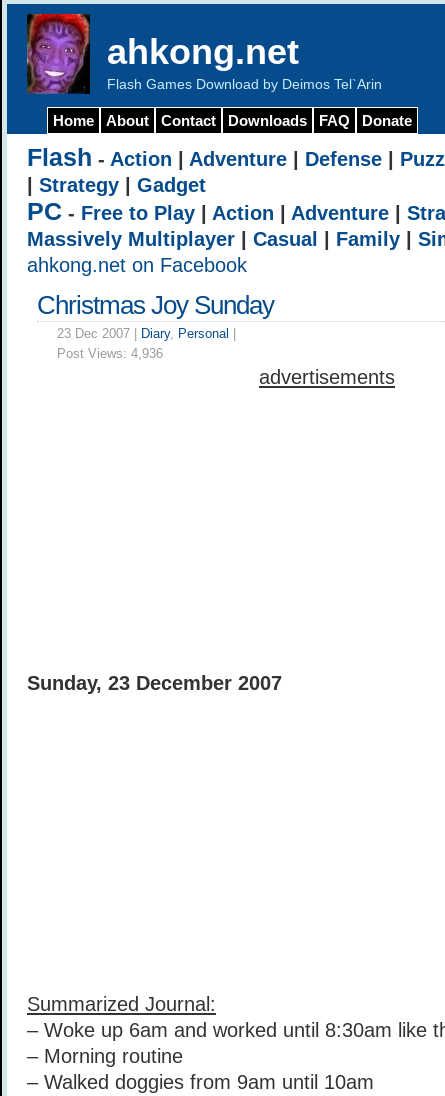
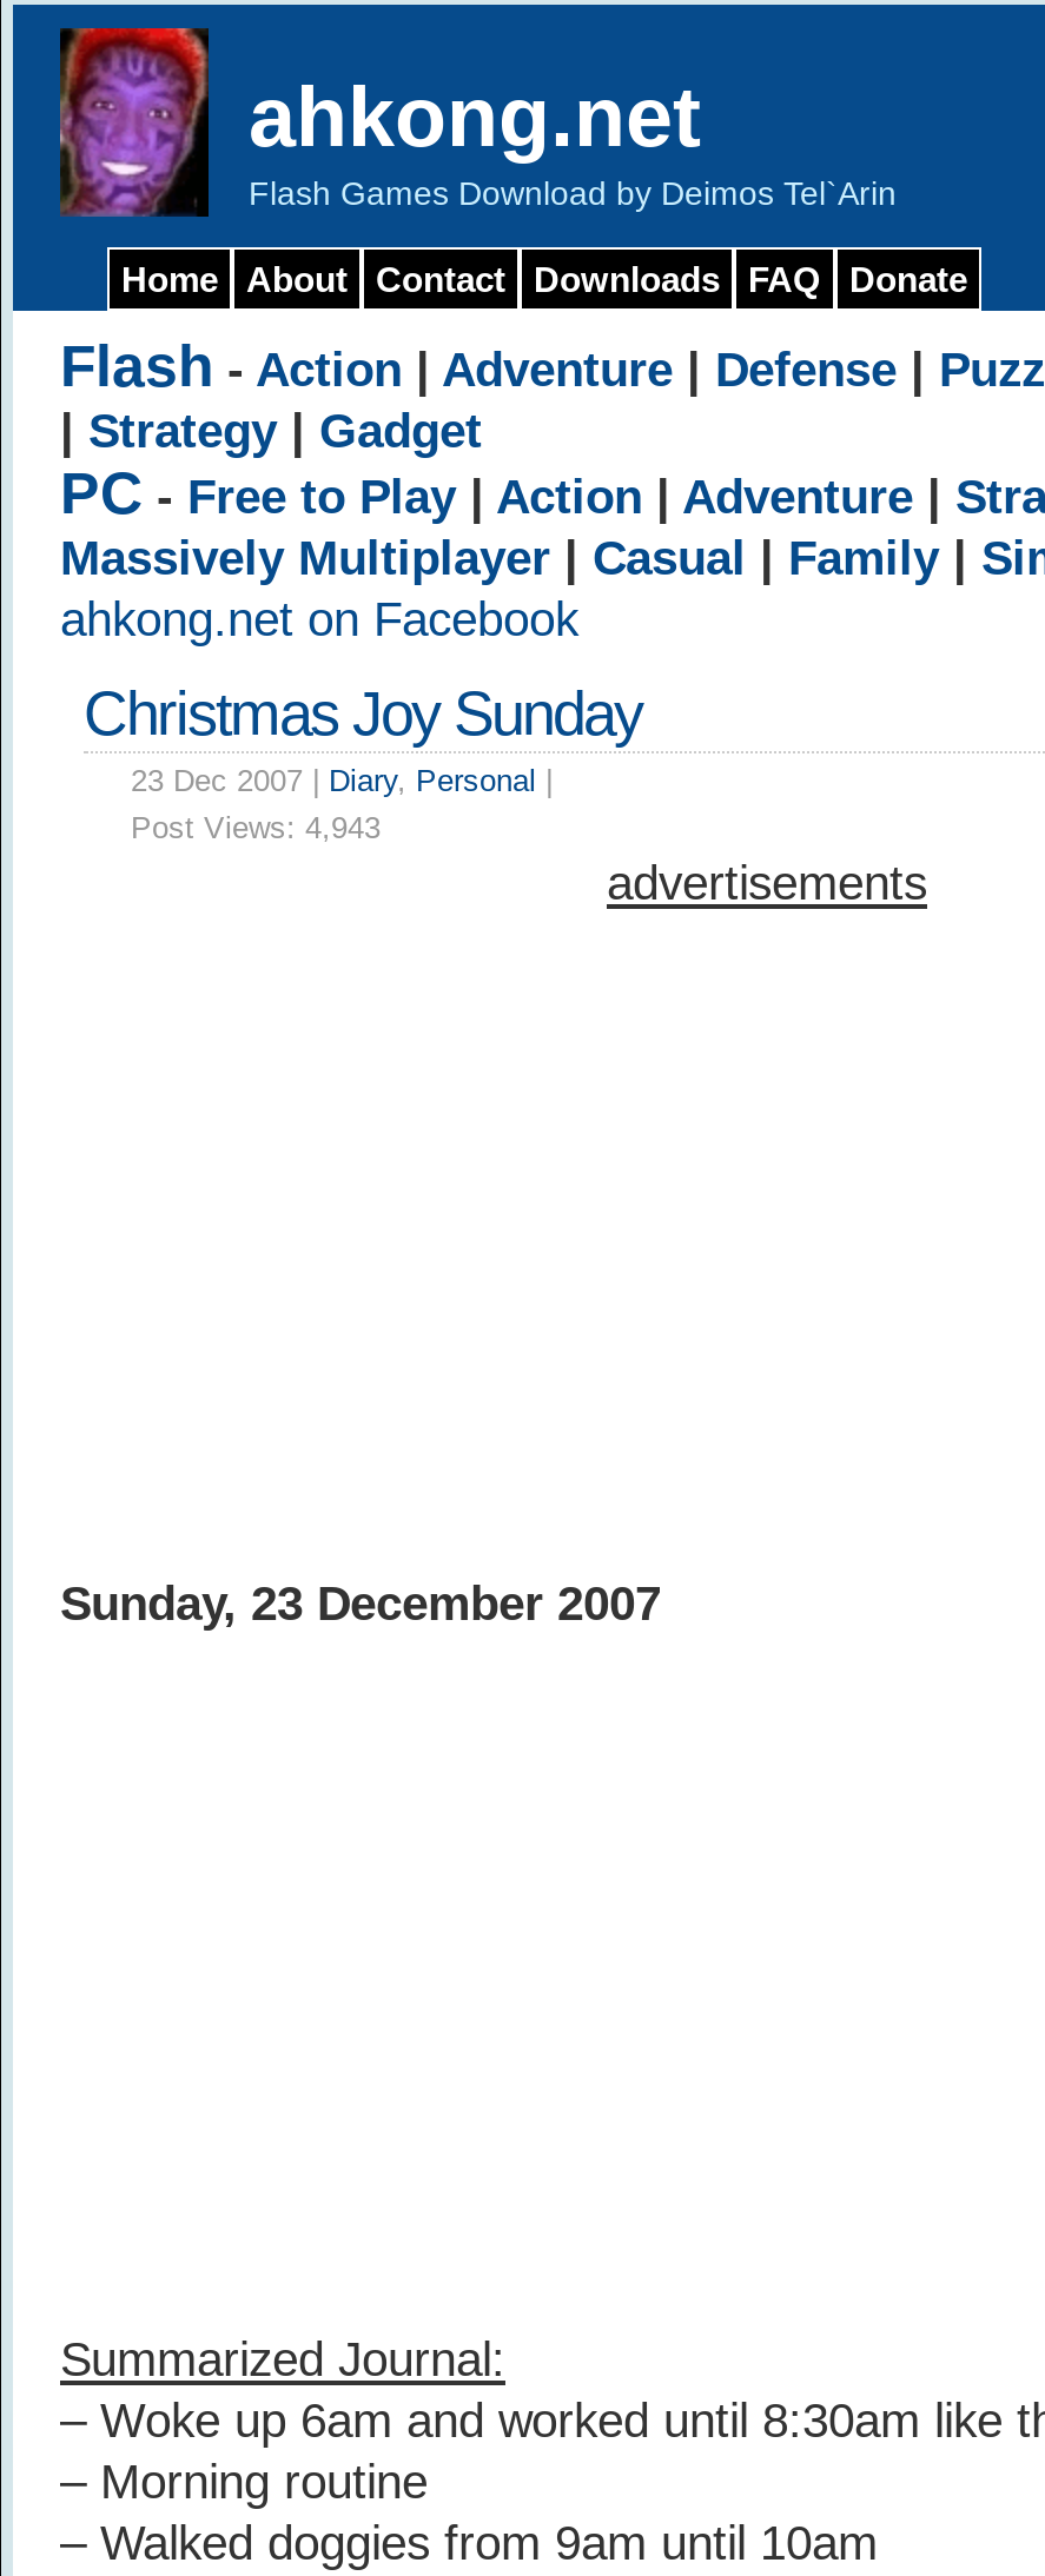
[57,346,163,361] Post Views: 4,936 -> [131,810,381,845] Post Views: 4,943

